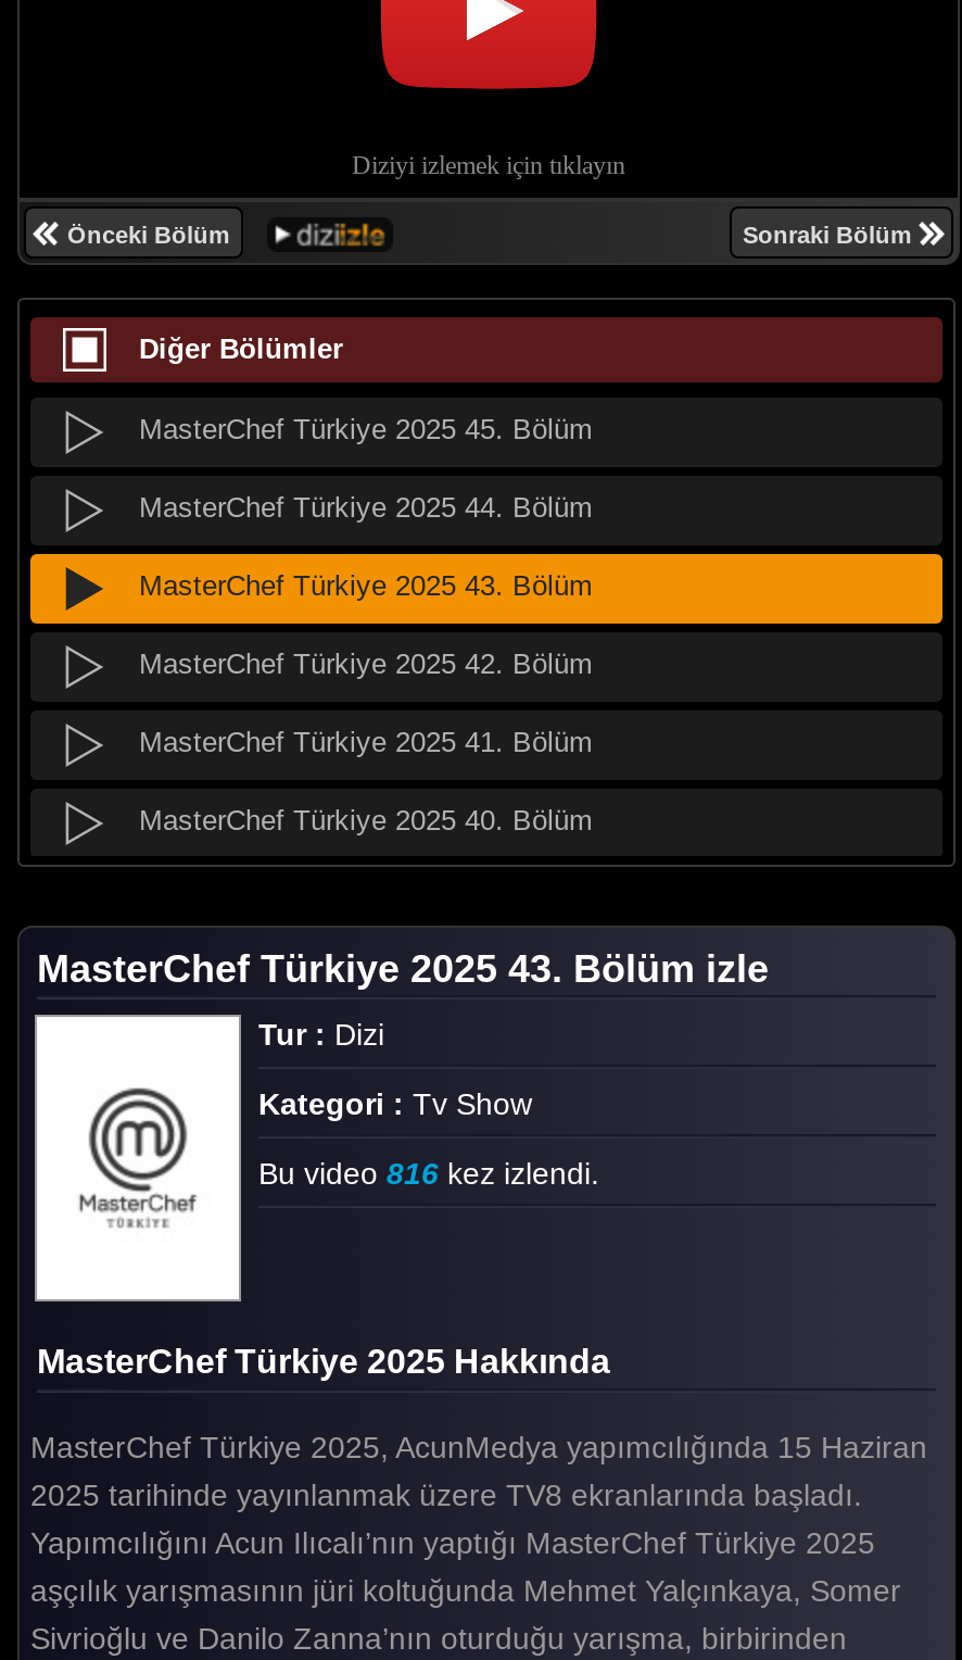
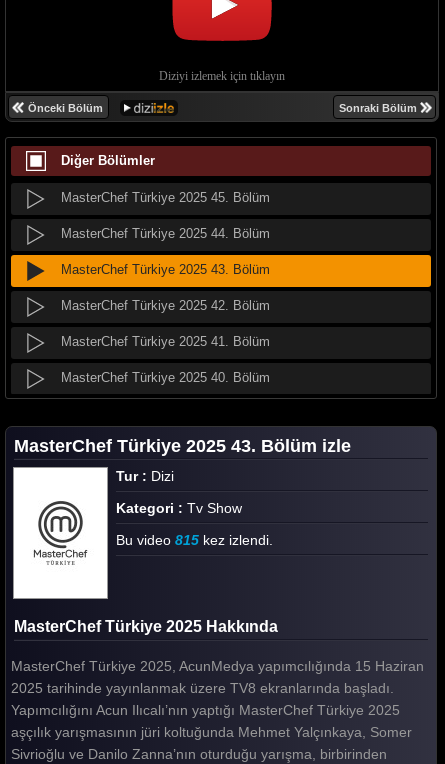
[258,1156,599,1191] Bu video 816 kez izlendi. -> [116,532,273,548] Bu video 815 kez izlendi.

